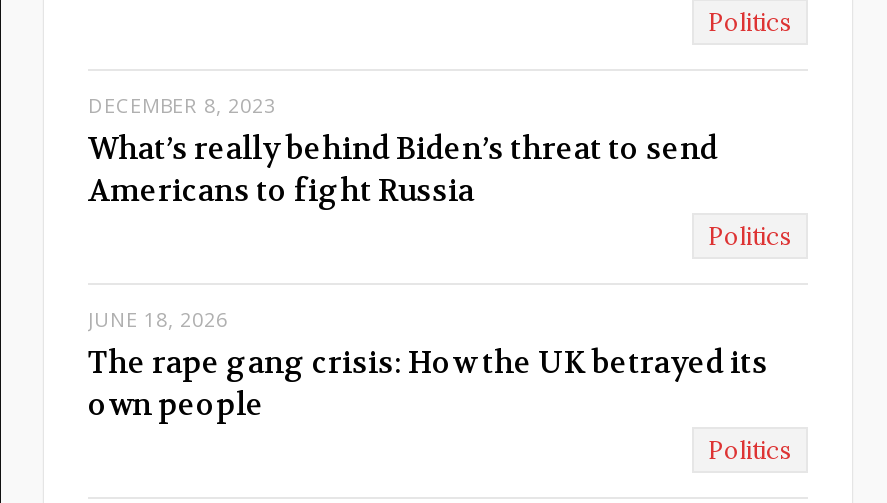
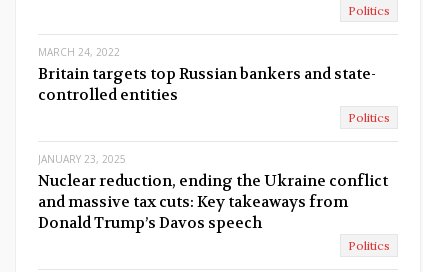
[88,90,718,210] DECEMBER 8, 2023 | What’s really behind Biden’s threat to send | Americans to fight Russia -> [38,45,376,105] MARCH 24, 2022 | Britain targets top Russian bankers and state- | controlled entities
[88,304,768,424] JUNE 18, 2026 | The rape gang crisis: How the UK betrayed its | own people -> [38,152,388,233] JANUARY 23, 2025 | Nuclear reduction, ending the Ukraine conflict | and massive tax cuts: Key takeaways from | Donald Trump’s Davos speech

